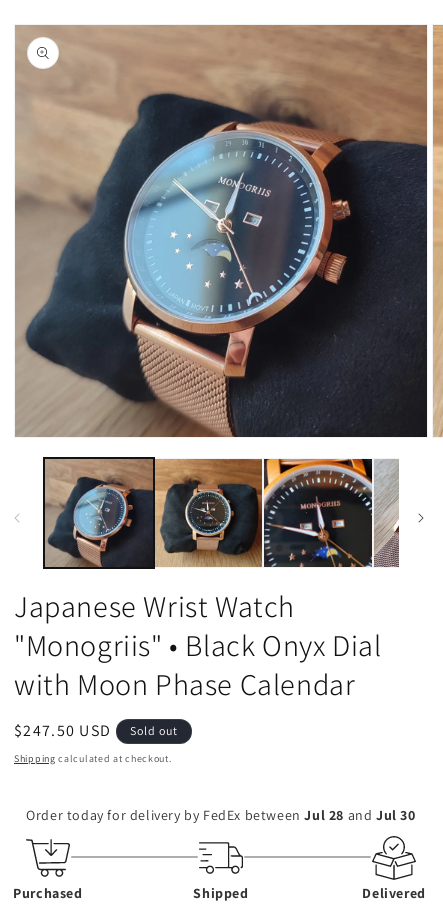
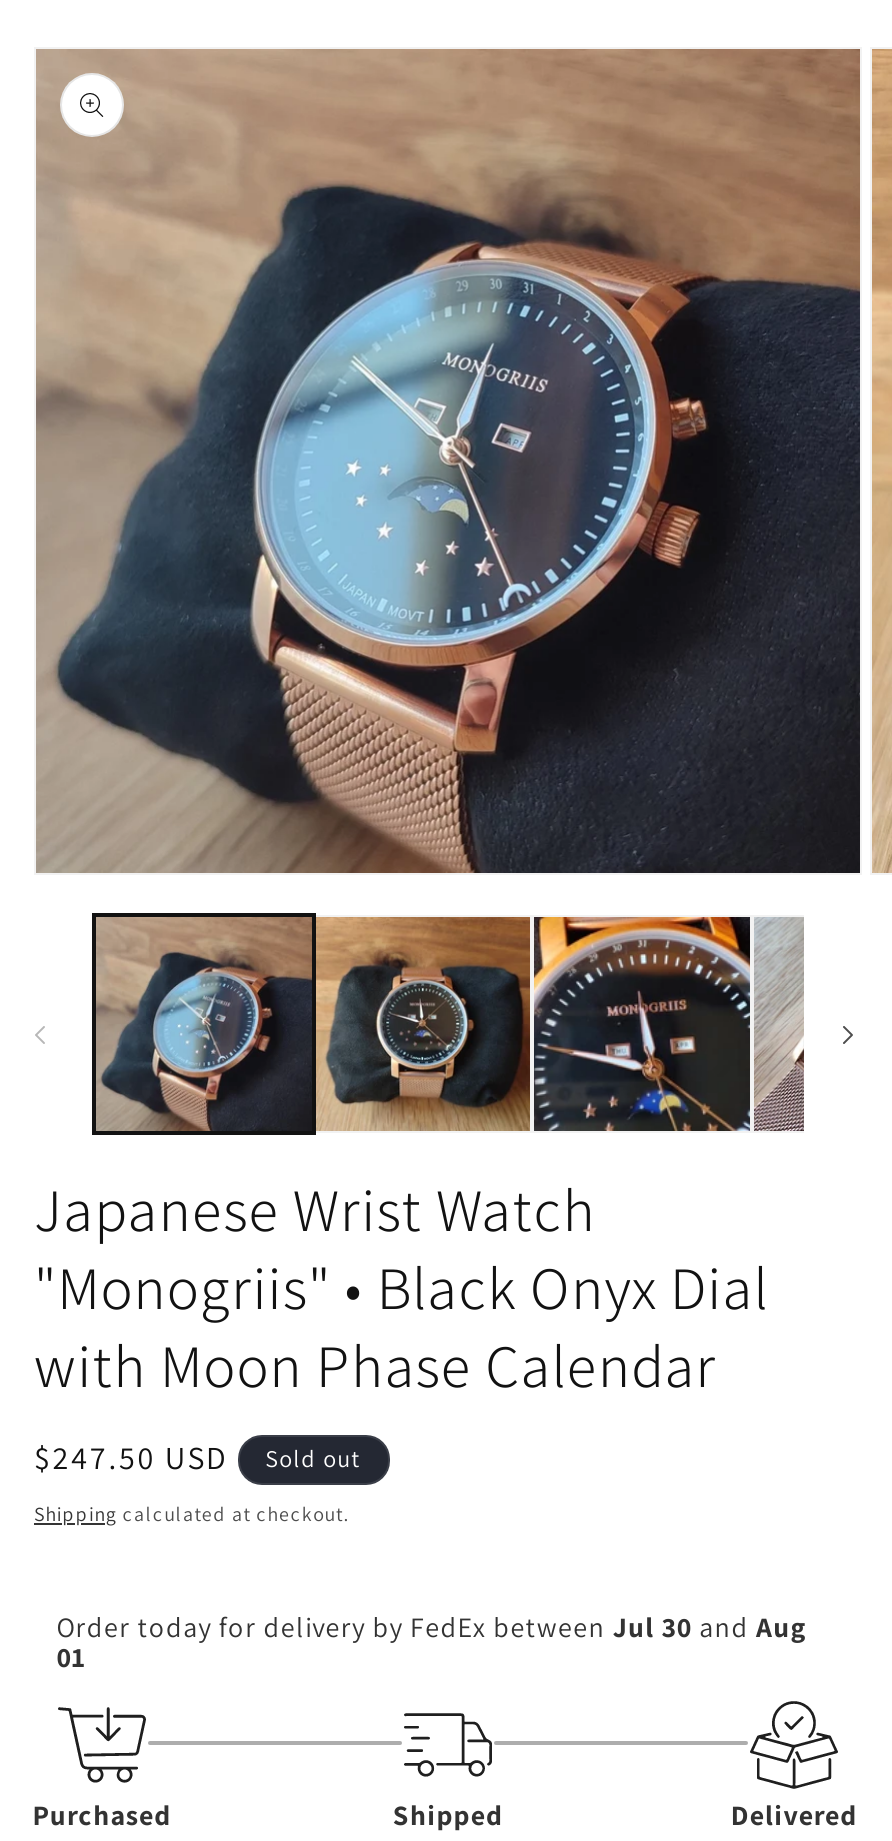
[26,806,416,824] Order today for delivery by FedEx between Jul 28 and Jul 30 -> [56,1610,806,1676] Order today for delivery by FedEx between Jul 30 and Aug | 01

